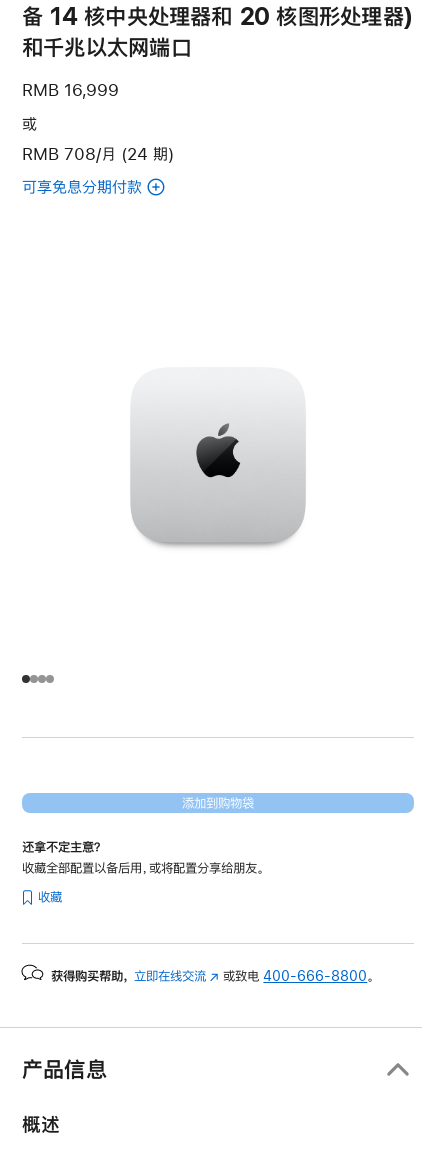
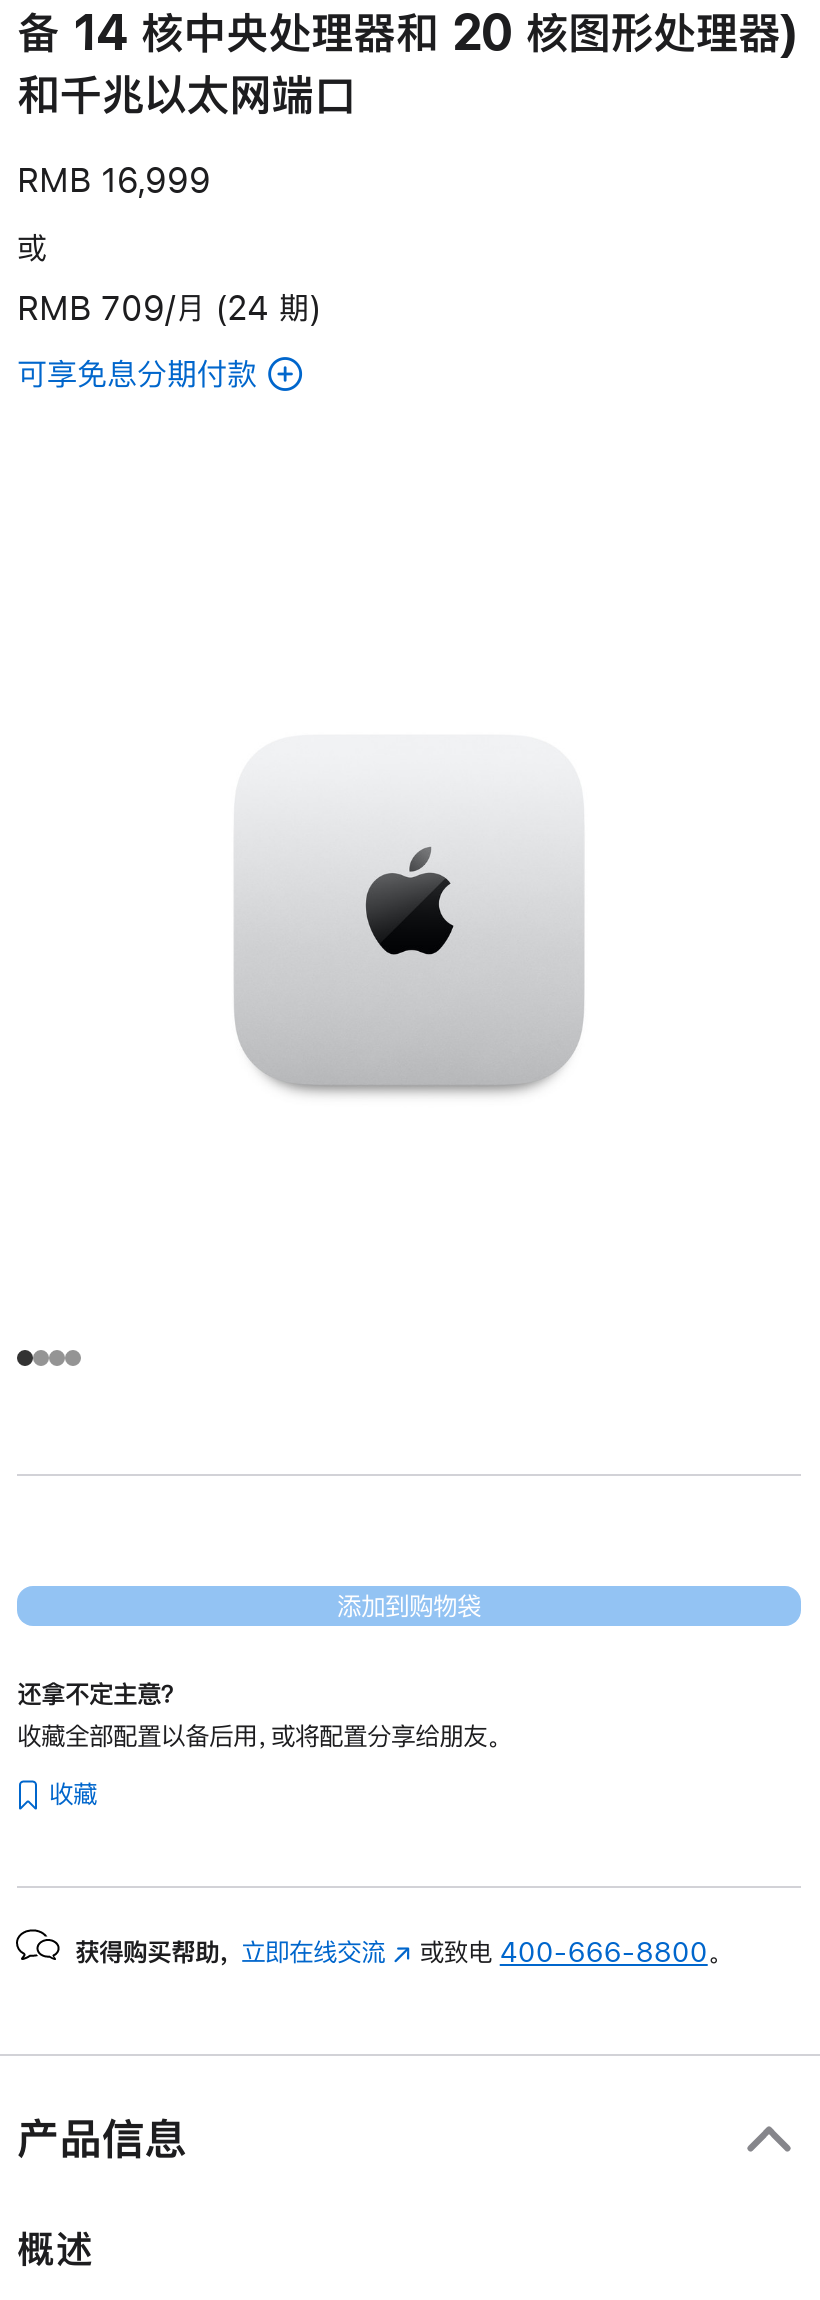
[22,145,174,162] RMB 708/月 (24 期) -> [17,290,321,324] RMB 709/月 (24 期)

